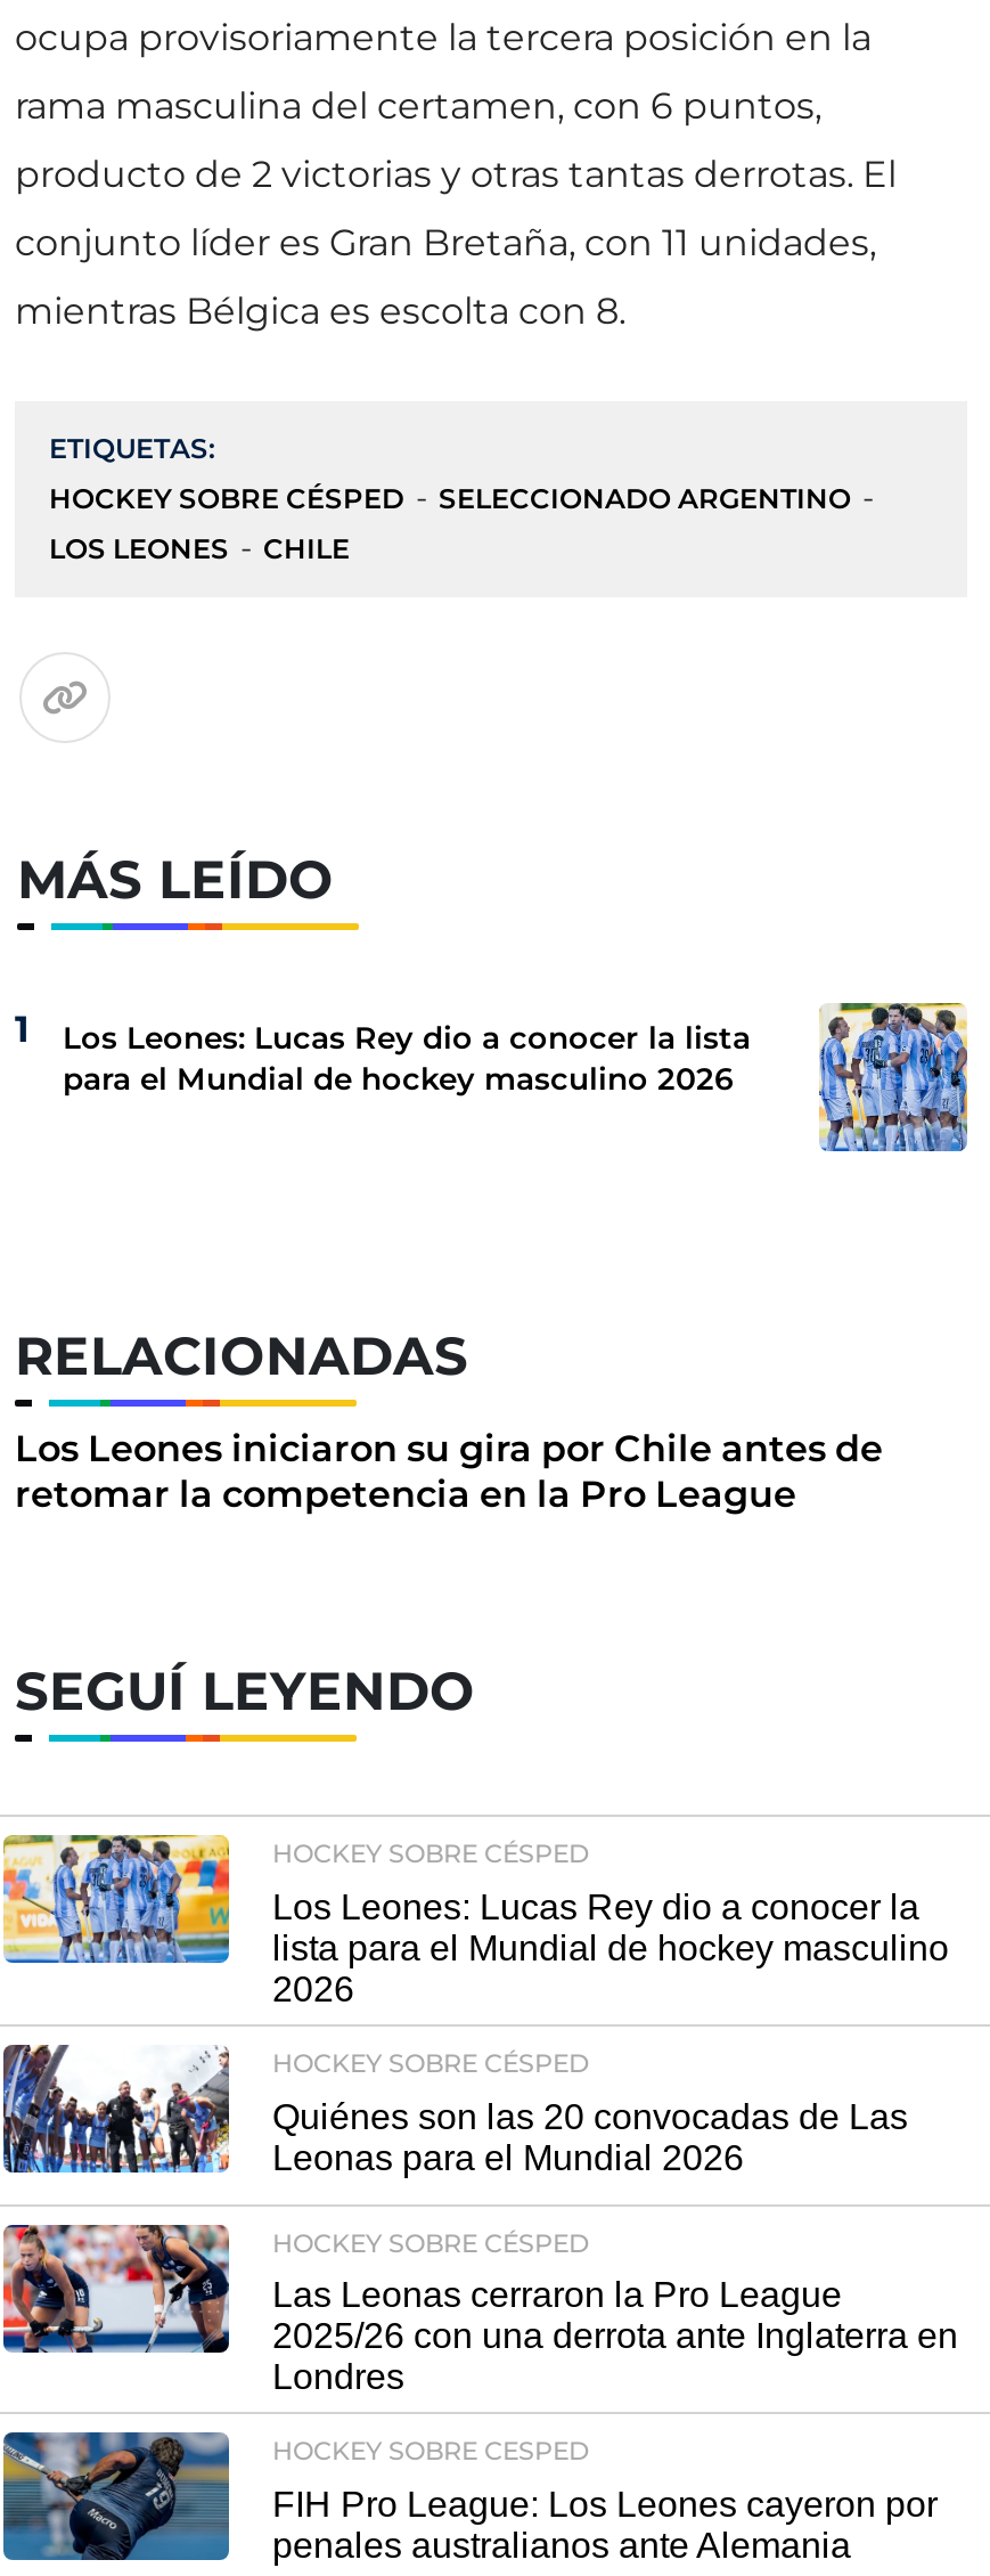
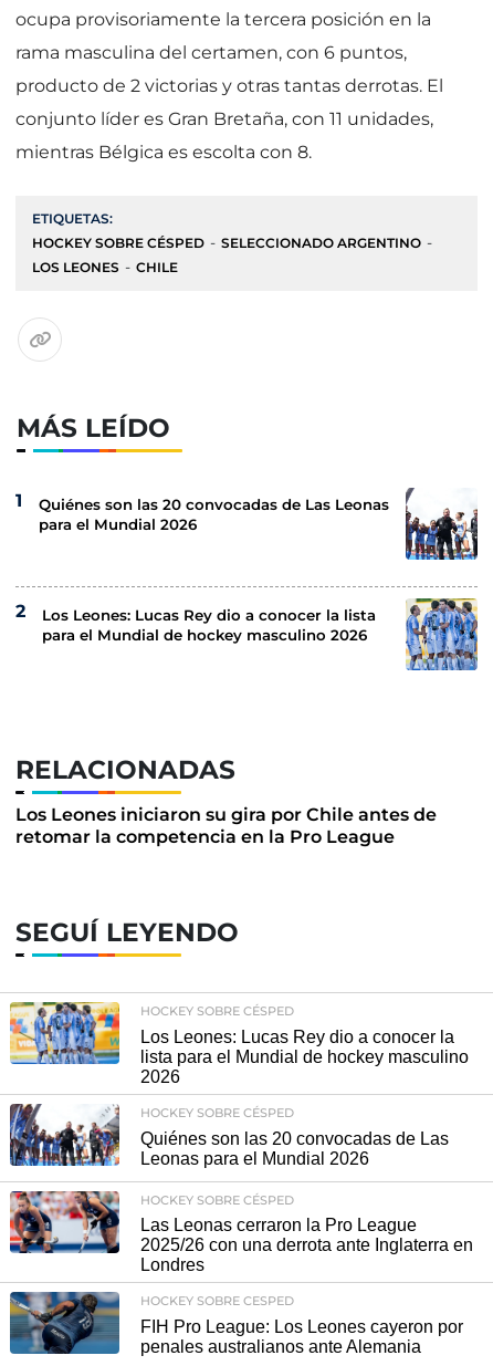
none -> [39,487,479,561] [image] | Quiénes son las 20 convocadas de Las Leonas | para el Mundial 2026

